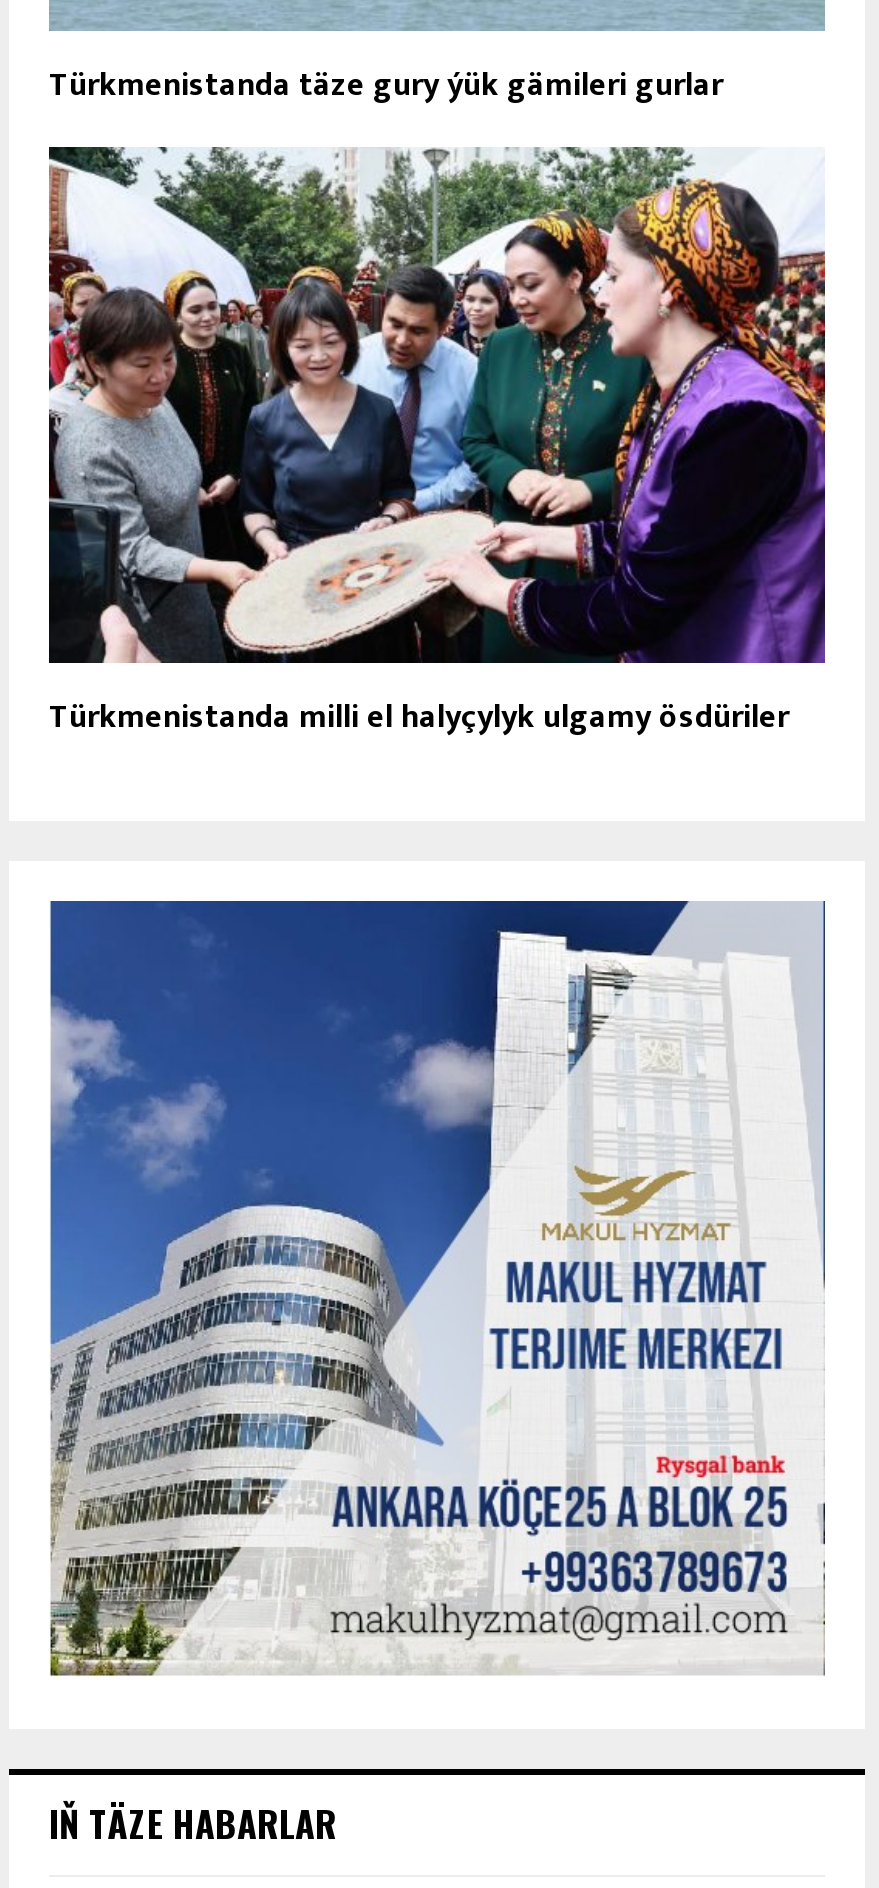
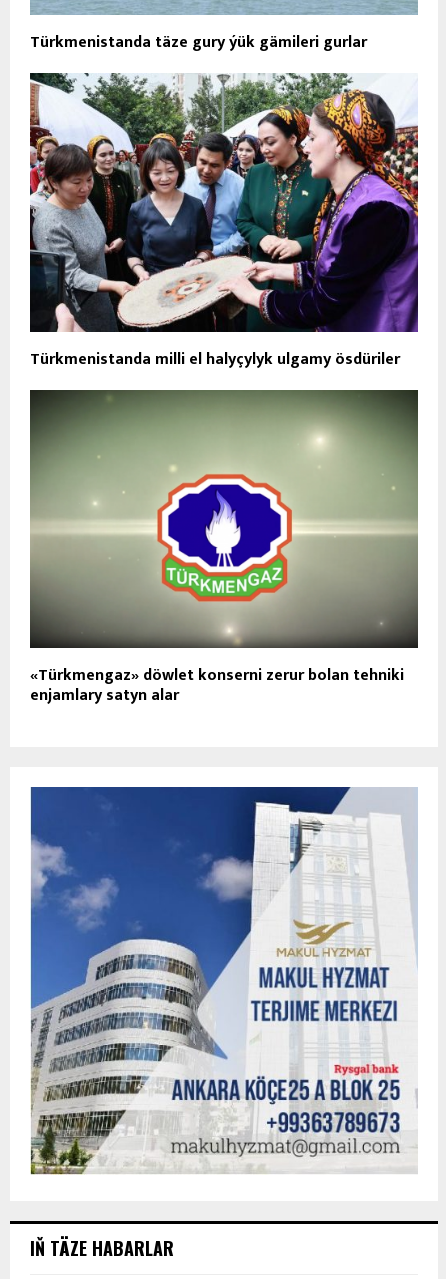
none -> [29,389,419,709] [image] | «Türkmengaz» döwlet konserni zerur bolan tehniki | enjamlary satyn alar

